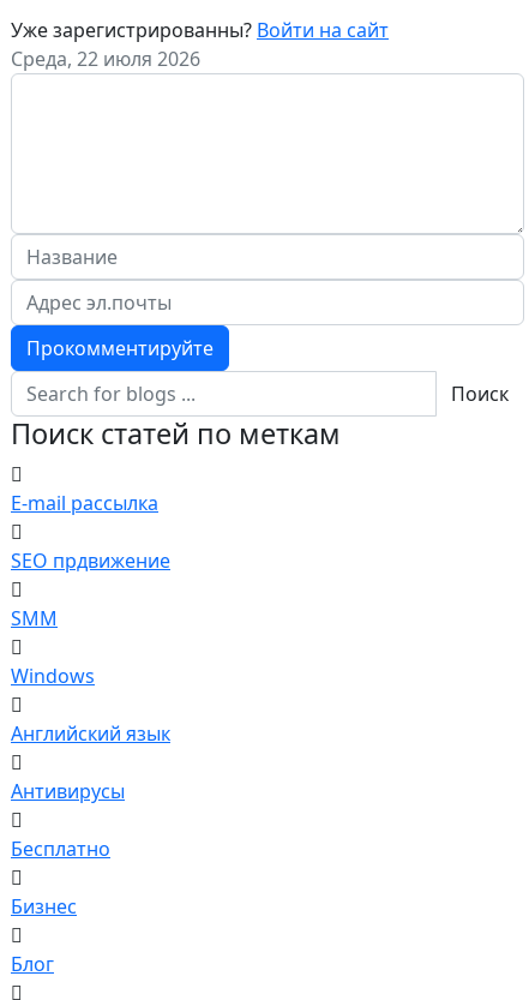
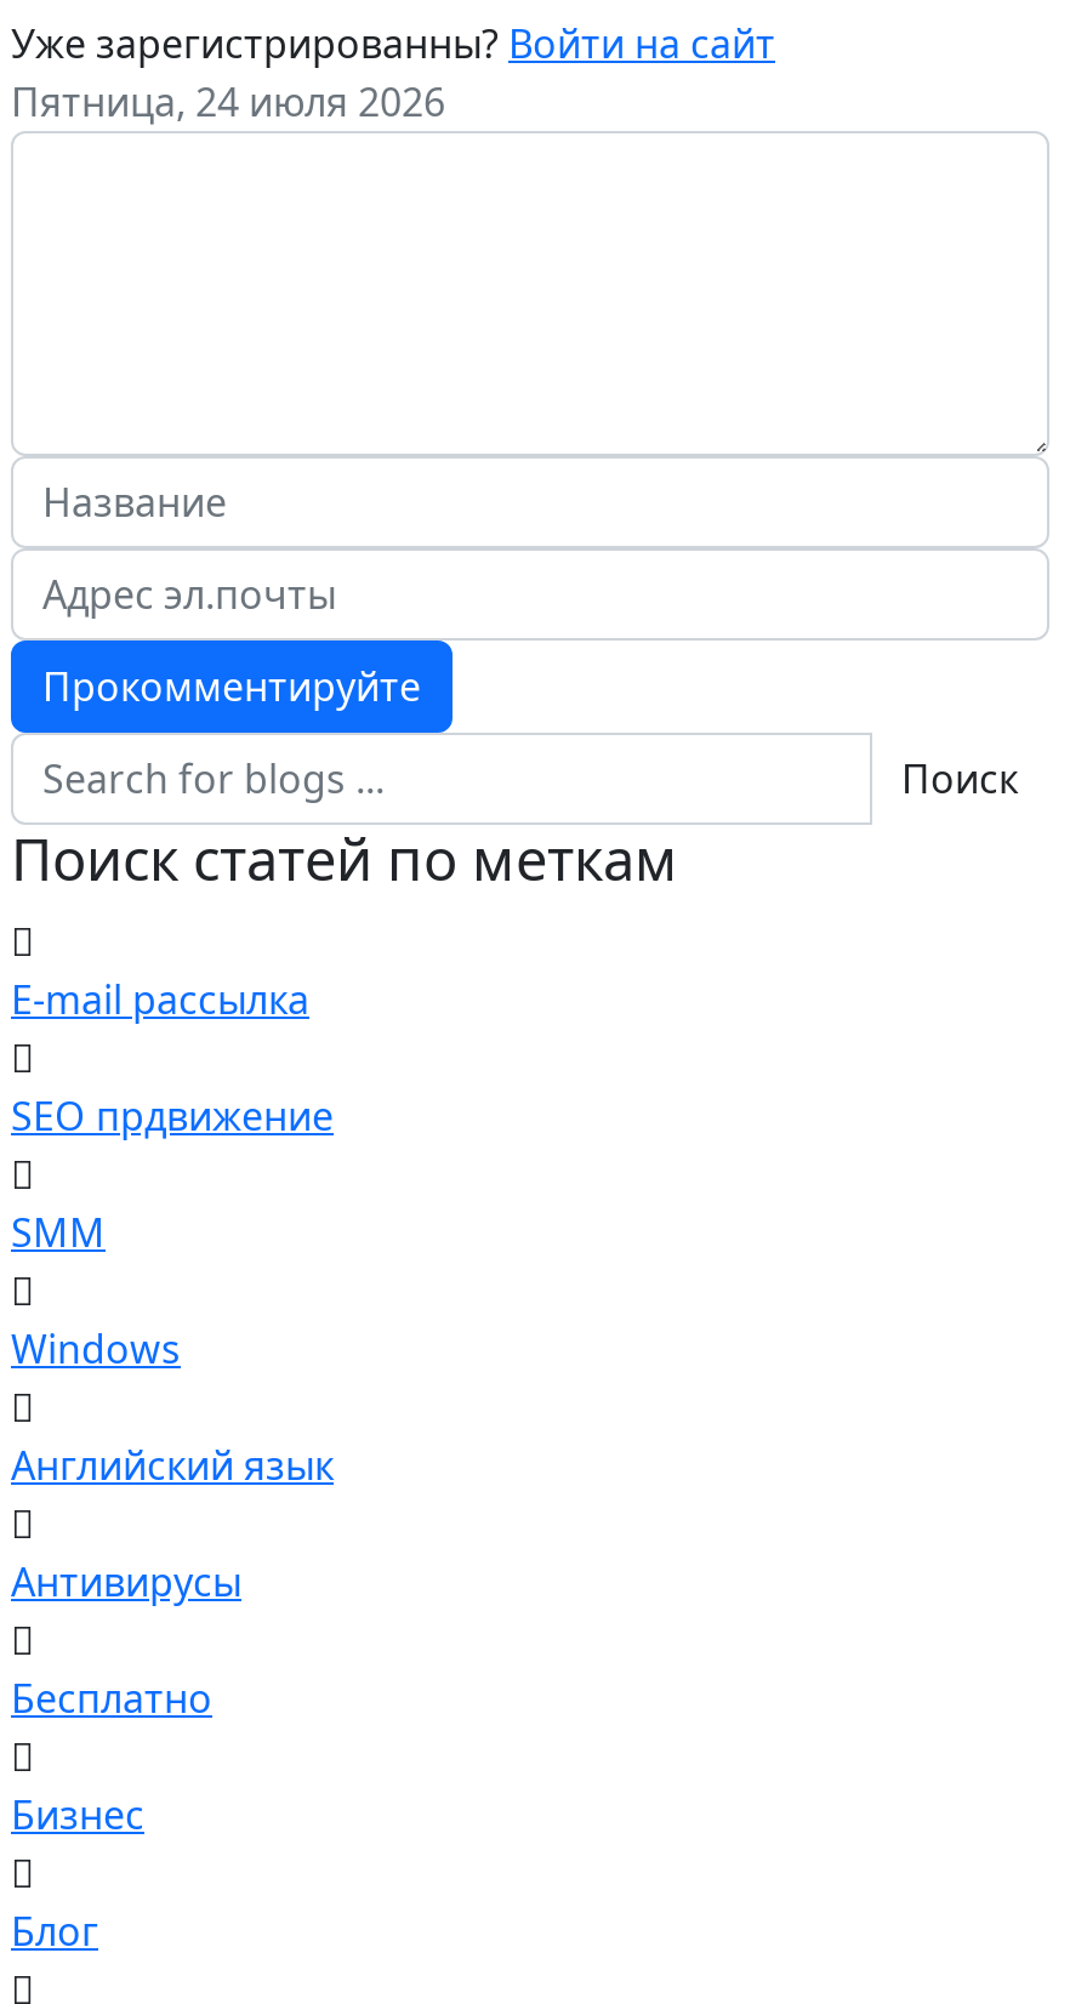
[11,45,200,72] Среда, 22 июля 2026 -> [11,74,445,128] Пятница, 24 июля 2026

